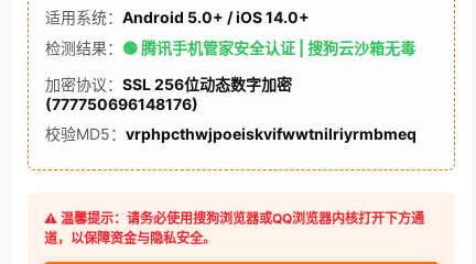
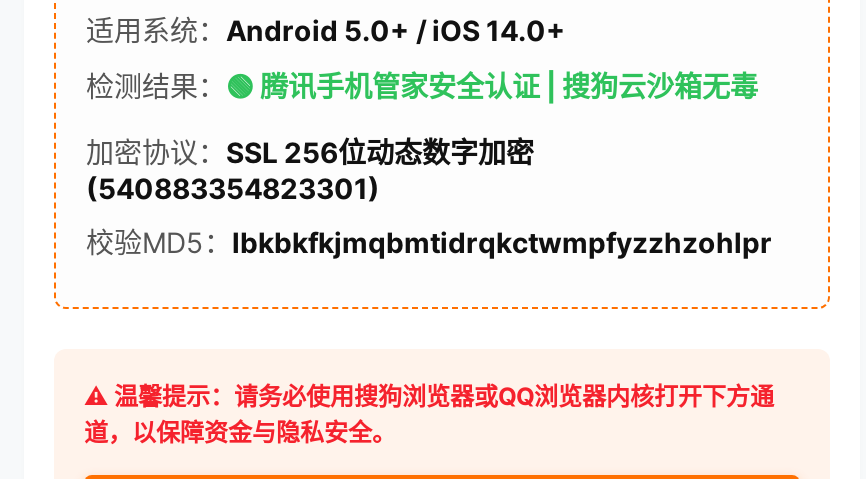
[45,95,198,113] (777750696148176) -> [86,171,380,205] (540883354823301)
[45,124,416,143] 校验MD5：vrphpcthwjpoeiskvifwwtnilriyrmbmeq -> [86,225,772,259] 校验MD5：lbkbkfkjmqbmtidrqkctwmpfyzzhzohlpr

